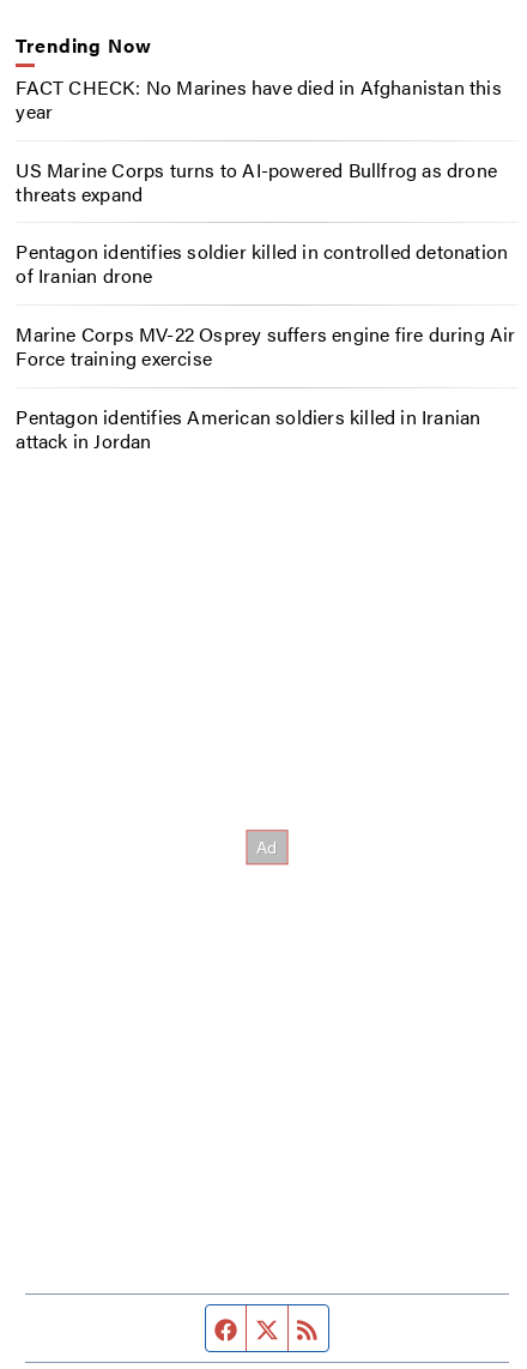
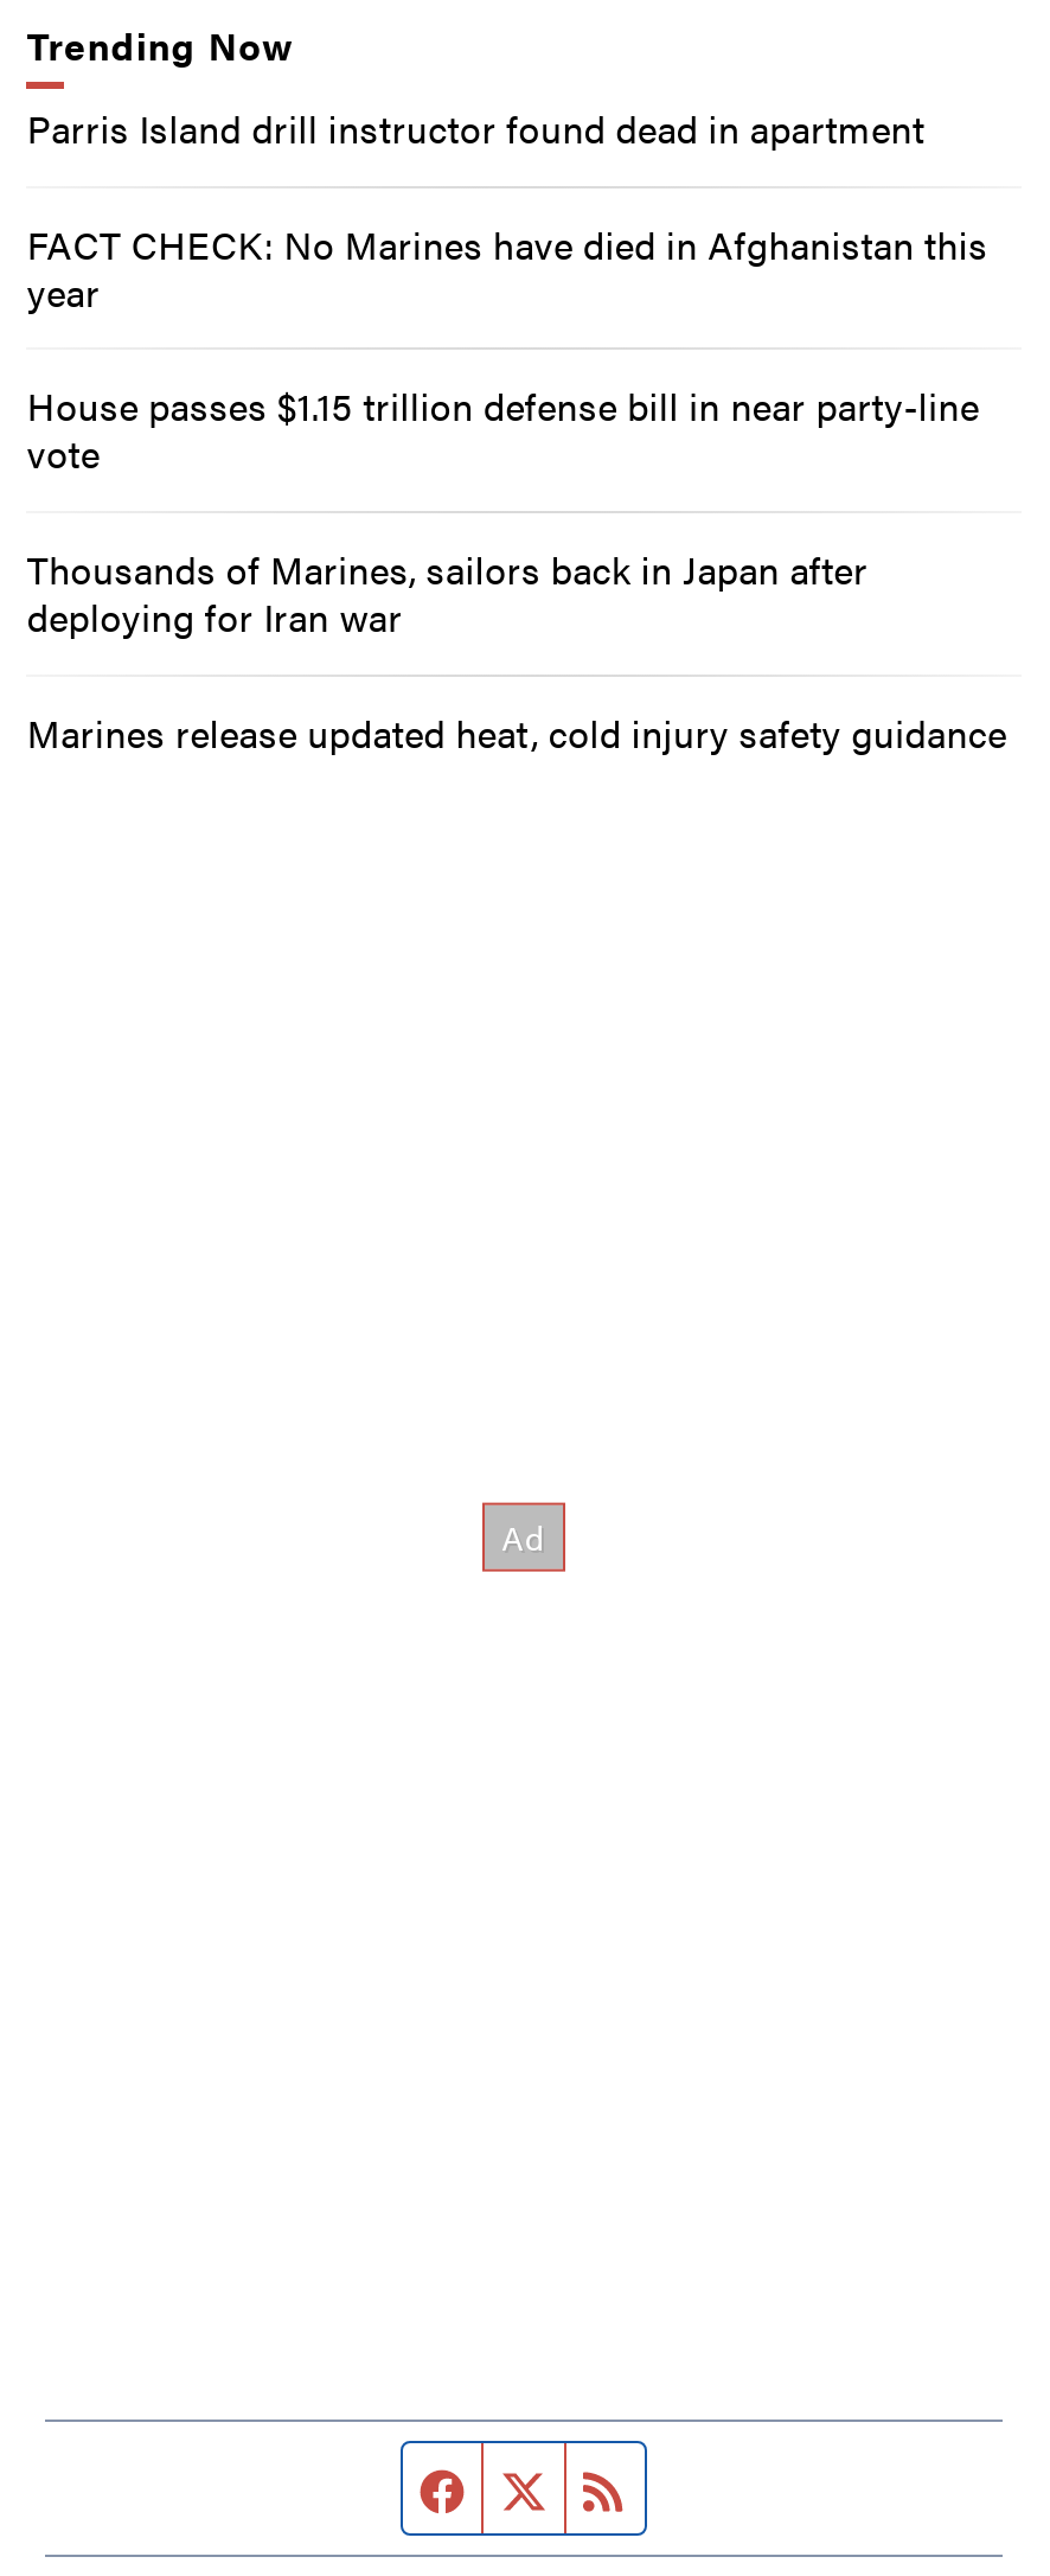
none -> [27,100,925,155] Parris Island drill instructor found dead in apartment
moved [16,73,502,124] -> [27,216,988,318]: FACT CHECK: No Marines have died in Afghanistan this | year
[16,155,516,454] US Marine Corps turns to AI-powered Bullfrog as drone | threats expand | Pentagon identifies soldier killed in controlled detonation | of Iranian drone | Marine Corps MV-22 Osprey suffers engine fire during Air | Force training exercise | Pentagon identifies American soldiers killed in Iranian | attack in Jordan -> [27,379,1007,760] House passes $1.15 trillion defense bill in near party-line | vote | Thousands of Marines, sailors back in Japan after | deploying for Iran war | Marines release updated heat, cold injury safety guidance

